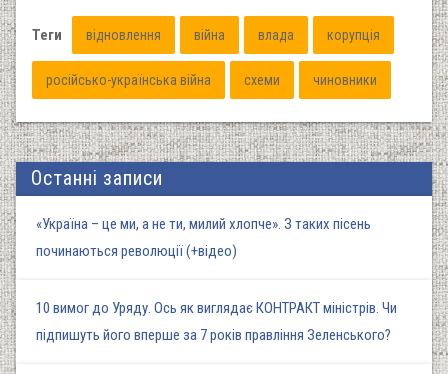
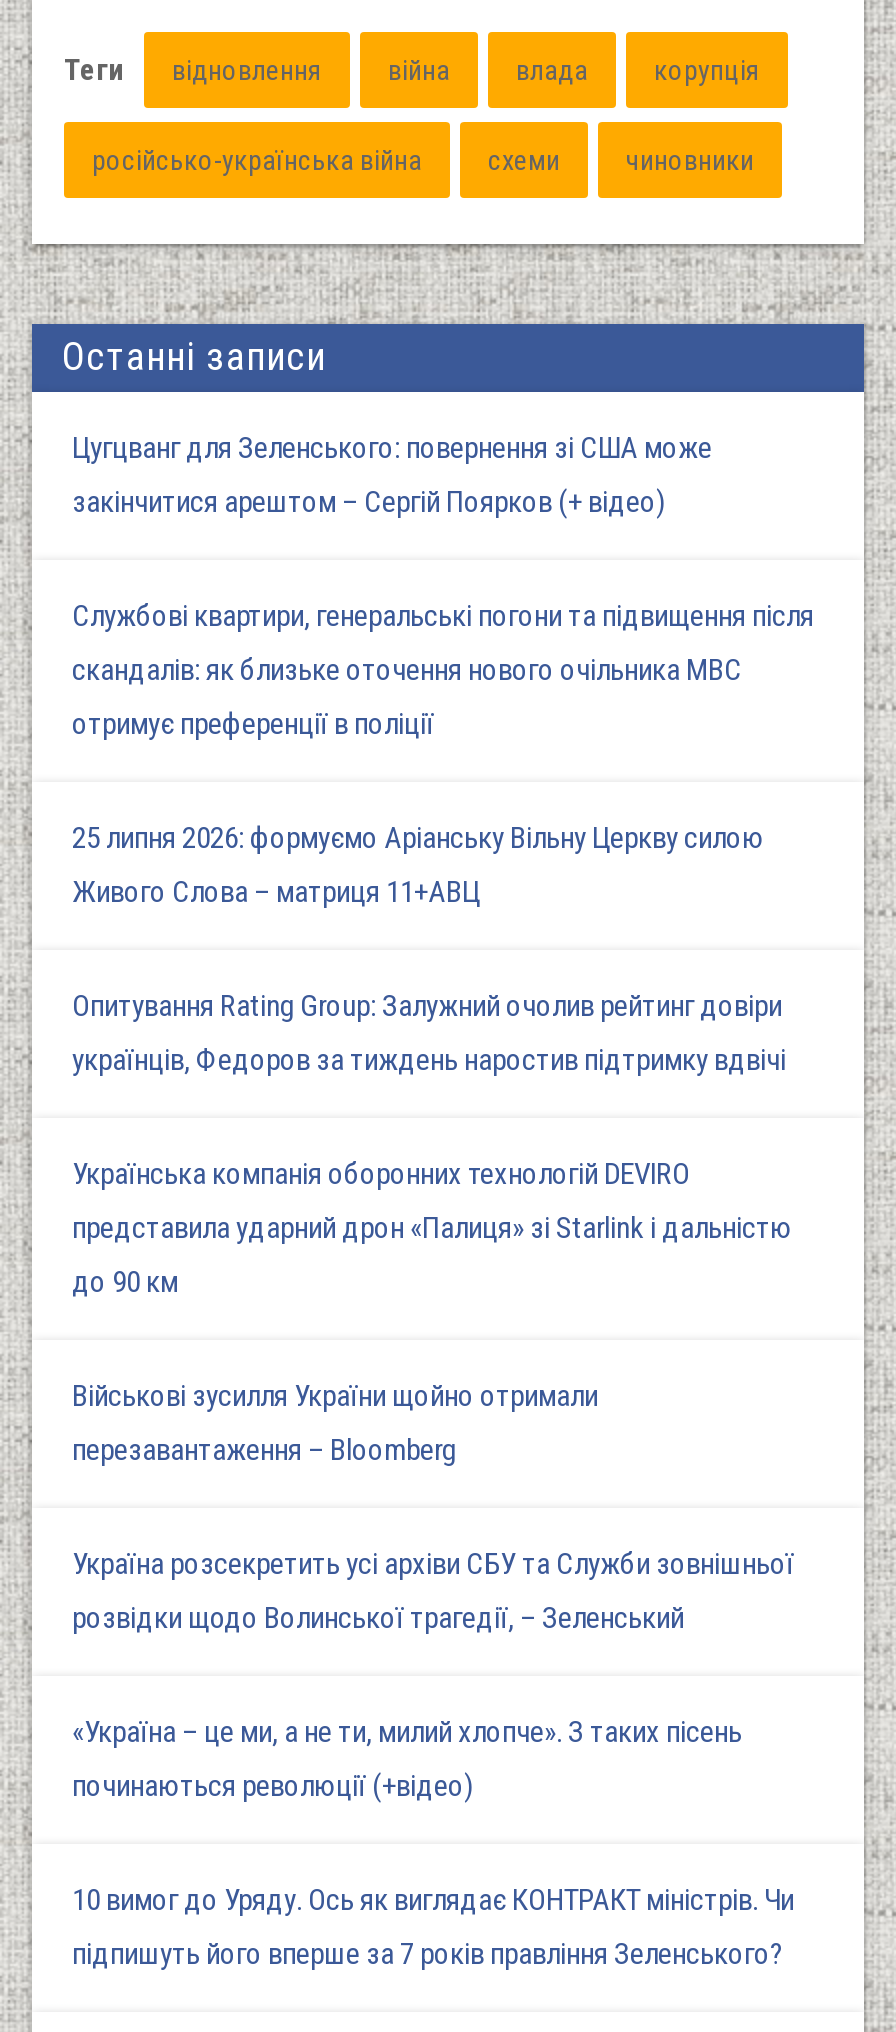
none -> [72,431,814,1637] Цугцванг для Зеленського: повернення зі США може | закінчитися арештом – Сергій Поярков (+ відео) | Службові квартири, генеральські погони та підвищення після | скандалів: як близьке оточення нового очільника МВС | отримує преференції в поліції | 25 липня 2026: формуємо Аріанську Вільну Церкву силою | Живого Слова – матриця 11+АВЦ | Опитування Rating Group: Залужний очолив рейтинг довіри | українців, Федоров за тиждень наростив підтримку вдвічі | Українська компанія оборонних технологій DEVIRO | представила ударний дрон «Палиця» зі Starlink і дальністю | до 90 км | Військові зусилля України щойно отримали | перезавантаження – Bloomberg | Україна розсекретить усі архіви СБУ та Служби зовнішньої | розвідки щодо Волинської трагедії, – Зеленський

